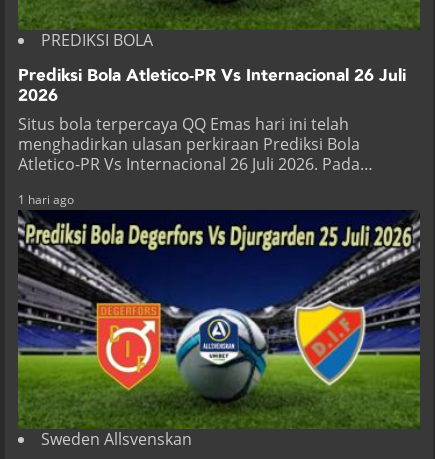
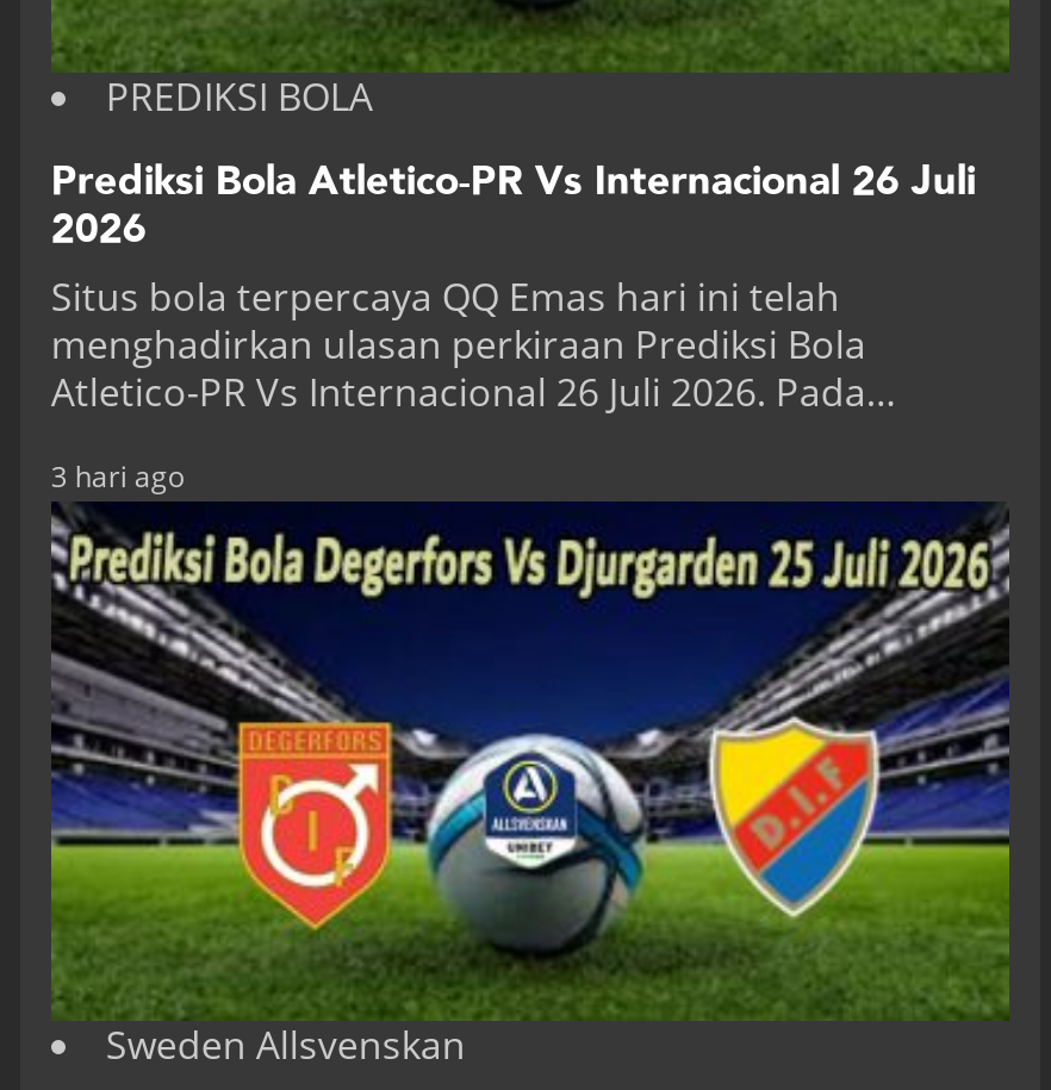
[18,191,74,208] 1 hari ago -> [51,455,184,495] 3 hari ago

